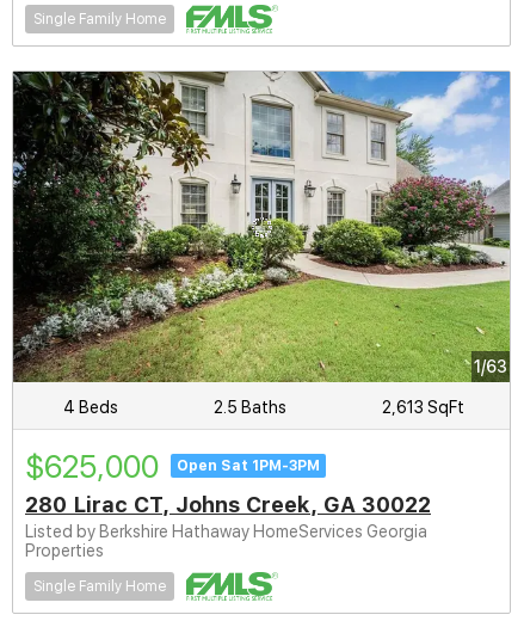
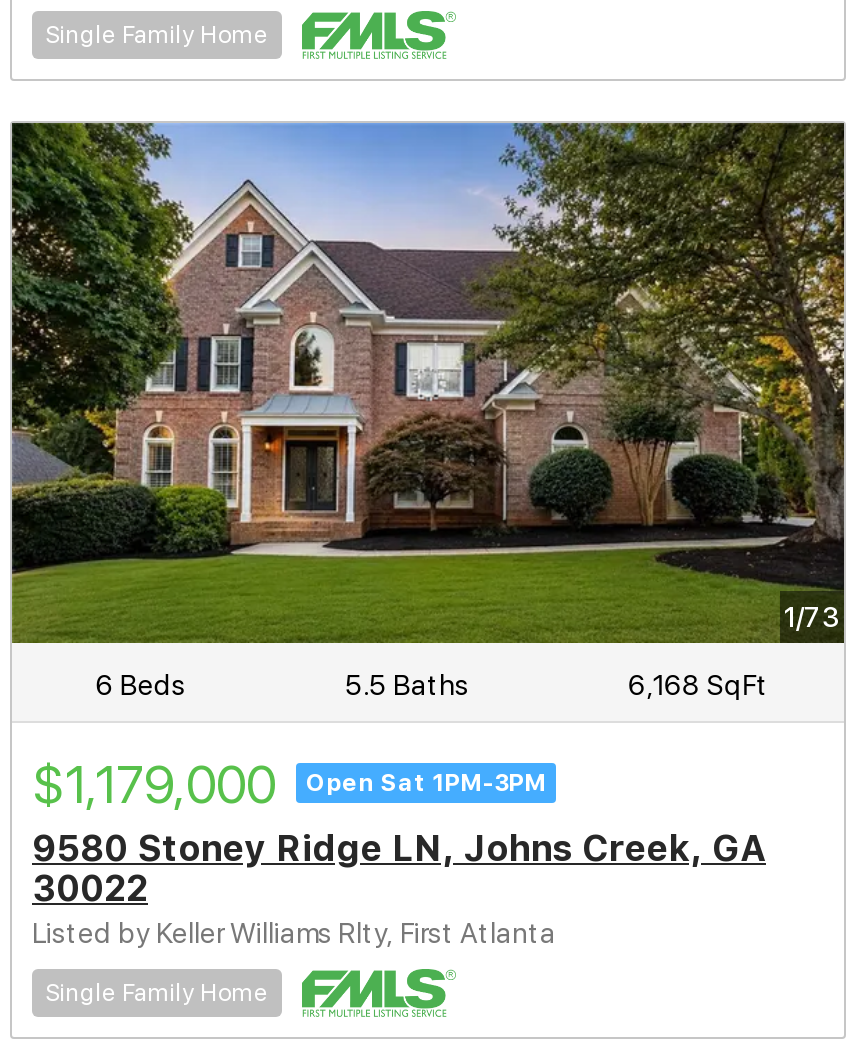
[12,70,511,382] [image] | 1/63 -> [10,121,846,643] [image] | 1/73
[63,398,118,417] 4 Beds -> [96,669,186,701] 6 Beds
[214,398,286,417] 2.5 Baths -> [345,669,469,701] 5.5 Baths
[382,398,464,417] 2,613 SqFt -> [628,669,768,701] 6,168 SqFt
[25,448,320,485] $625,000 Open Sat 1PM-3PM -> [32,753,546,815] $1,179,000 Open Sat 1PM-3PM
[25,492,431,560] 280 Lirac CT, Johns Creek, GA 30022 | Listed by Berkshire Hathaway HomeServices Georgia | Properties -> [32,827,766,949] 9580 Stoney Ridge LN, Johns Creek, GA | 30022 | Listed by Keller Williams Rlty, First Atlanta

